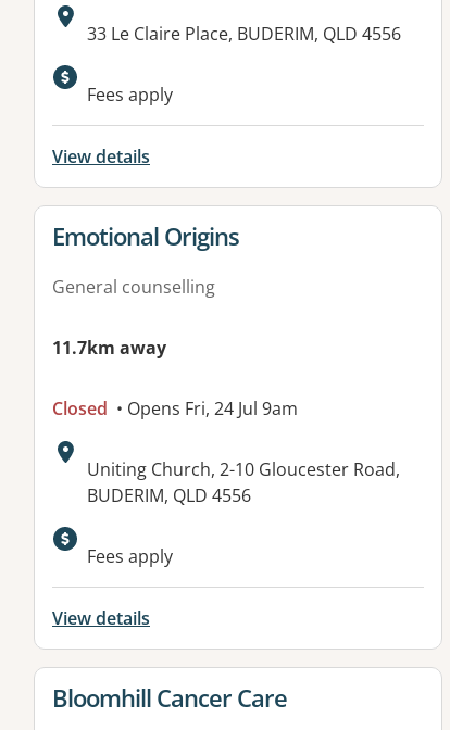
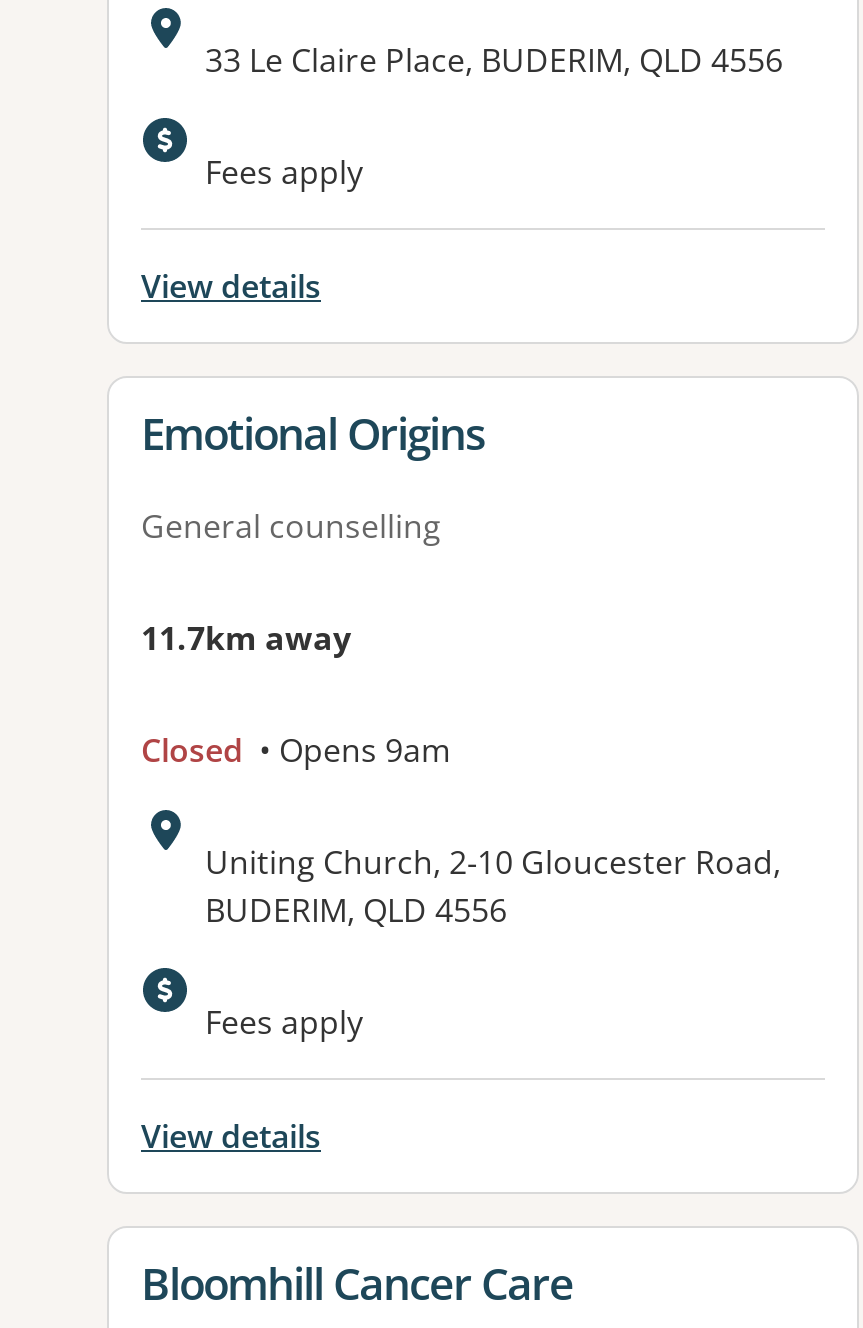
[52,397,298,421] Closed • Opens Fri, 24 Jul 9am -> [141,729,451,773] Closed • Opens 9am

